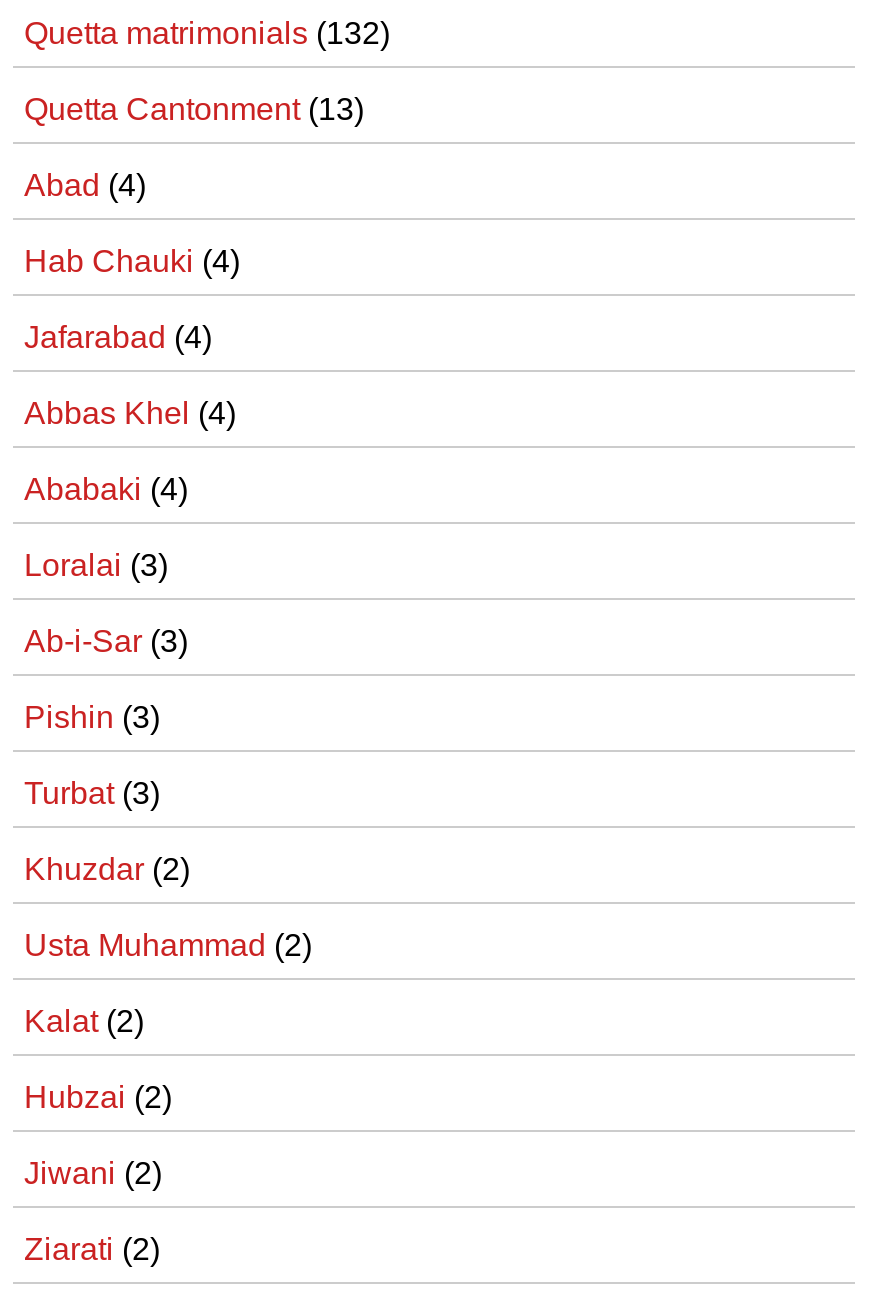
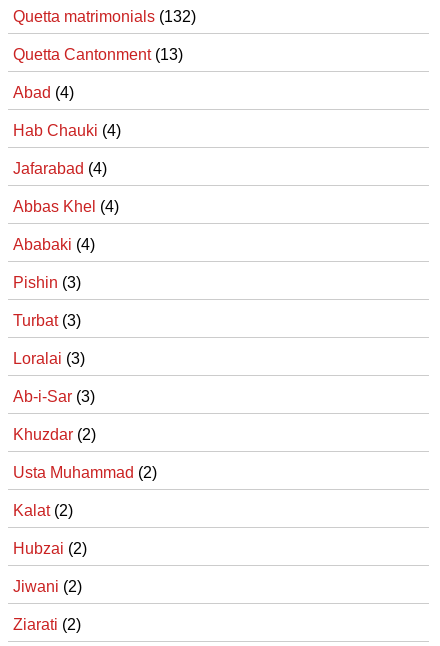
moved [24,548,188,658] -> [13,350,95,405]: Loralai (3) | Ab-i-Sar (3)
moved [24,700,160,810] -> [13,274,81,329]: Pishin (3) | Turbat (3)

